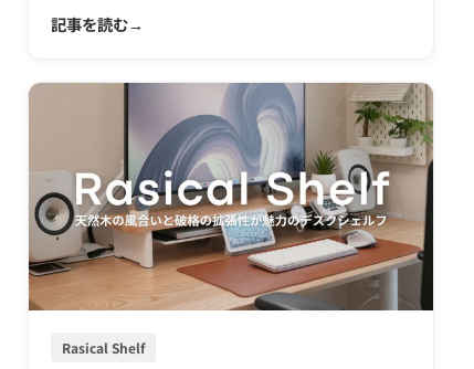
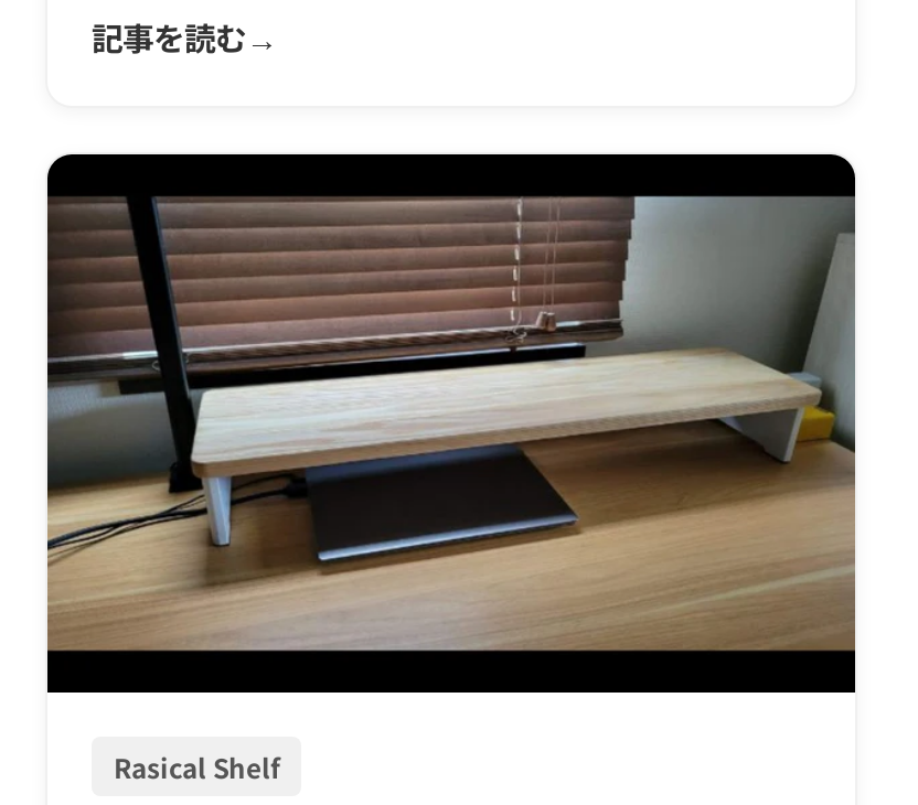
[29,83,433,312] [image] -> [45,153,857,696] [image]

